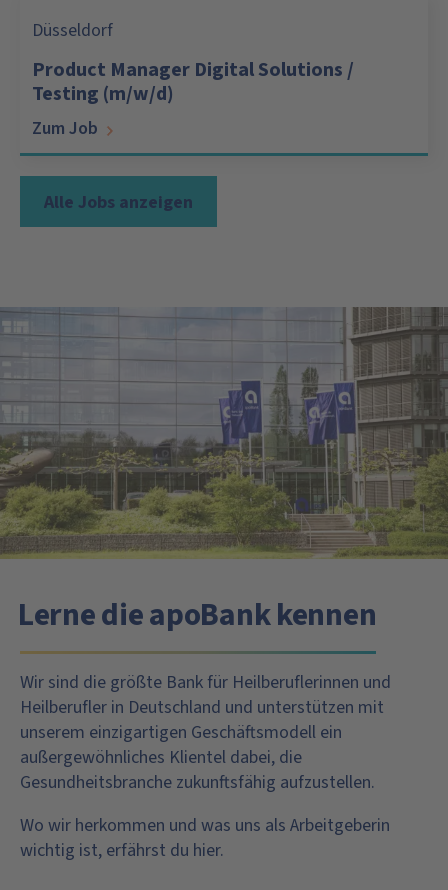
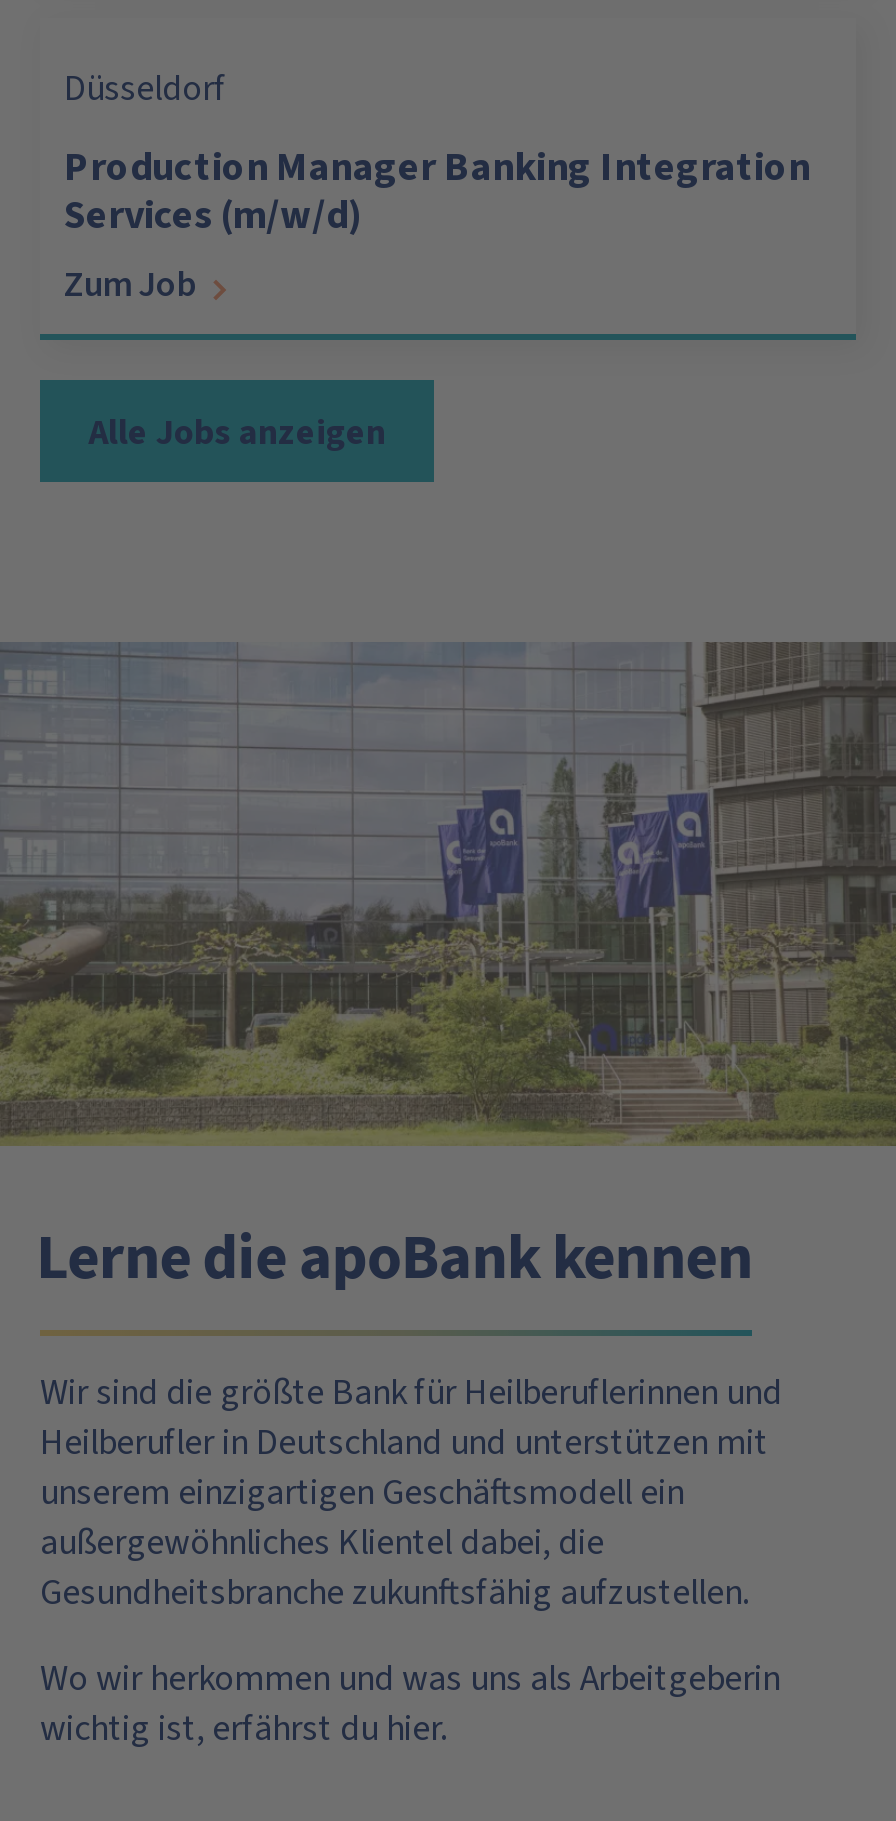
[32,56,354,108] Product Manager Digital Solutions / | Testing (m/w/d) -> [64,140,810,244] Production Manager Banking Integration | Services (m/w/d)

